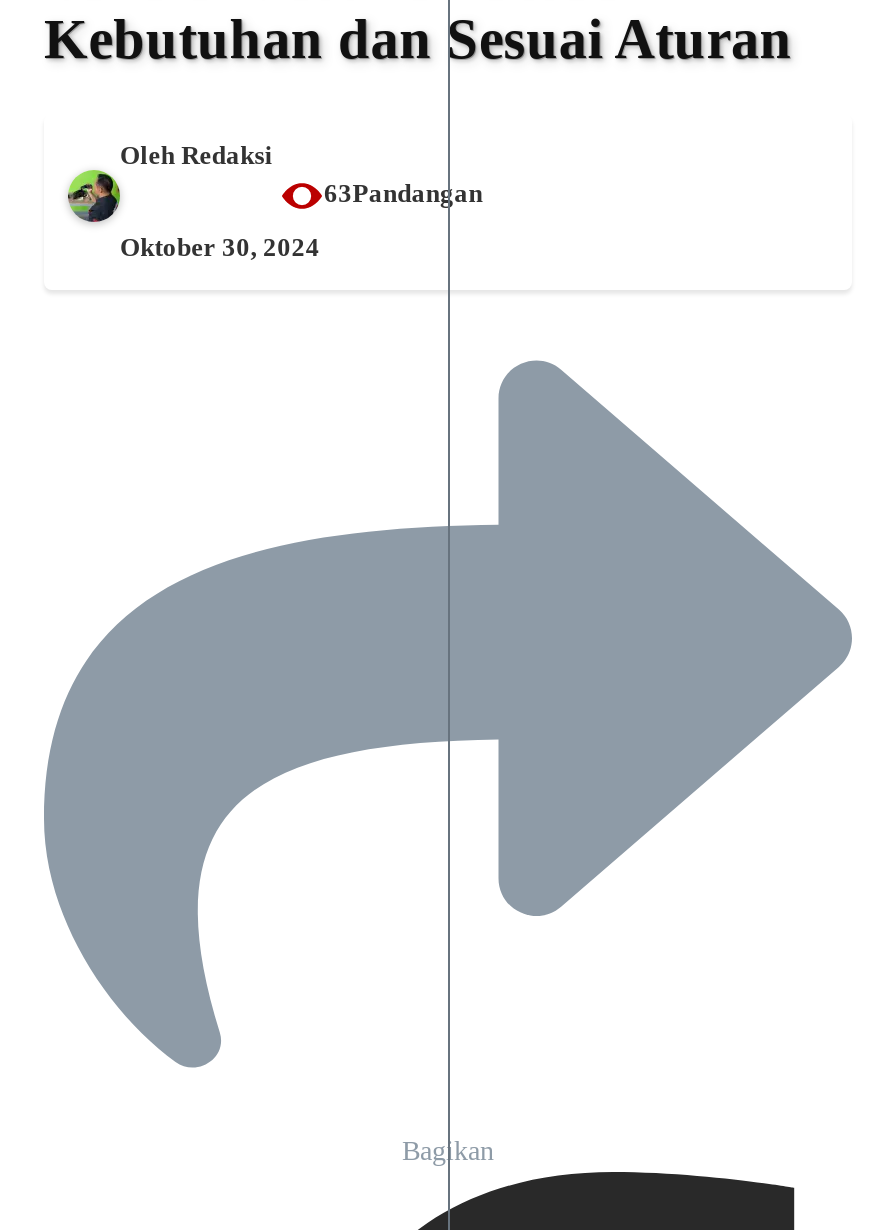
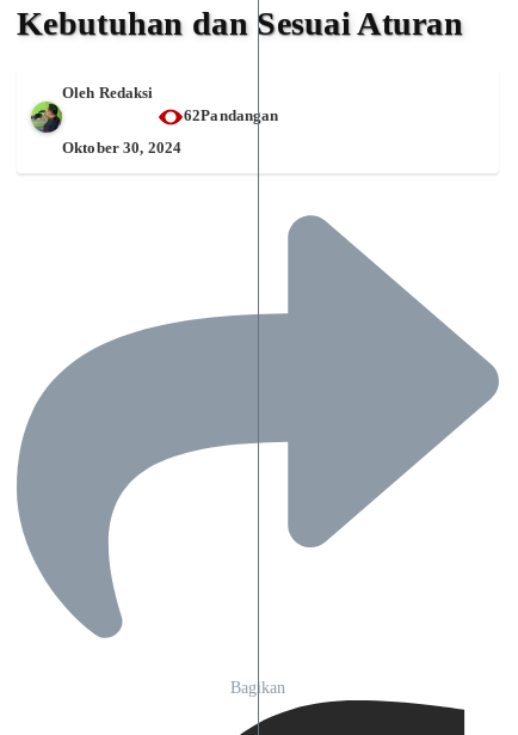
[324,180,483,208] 63Pandangan -> [184,108,279,125] 62Pandangan

